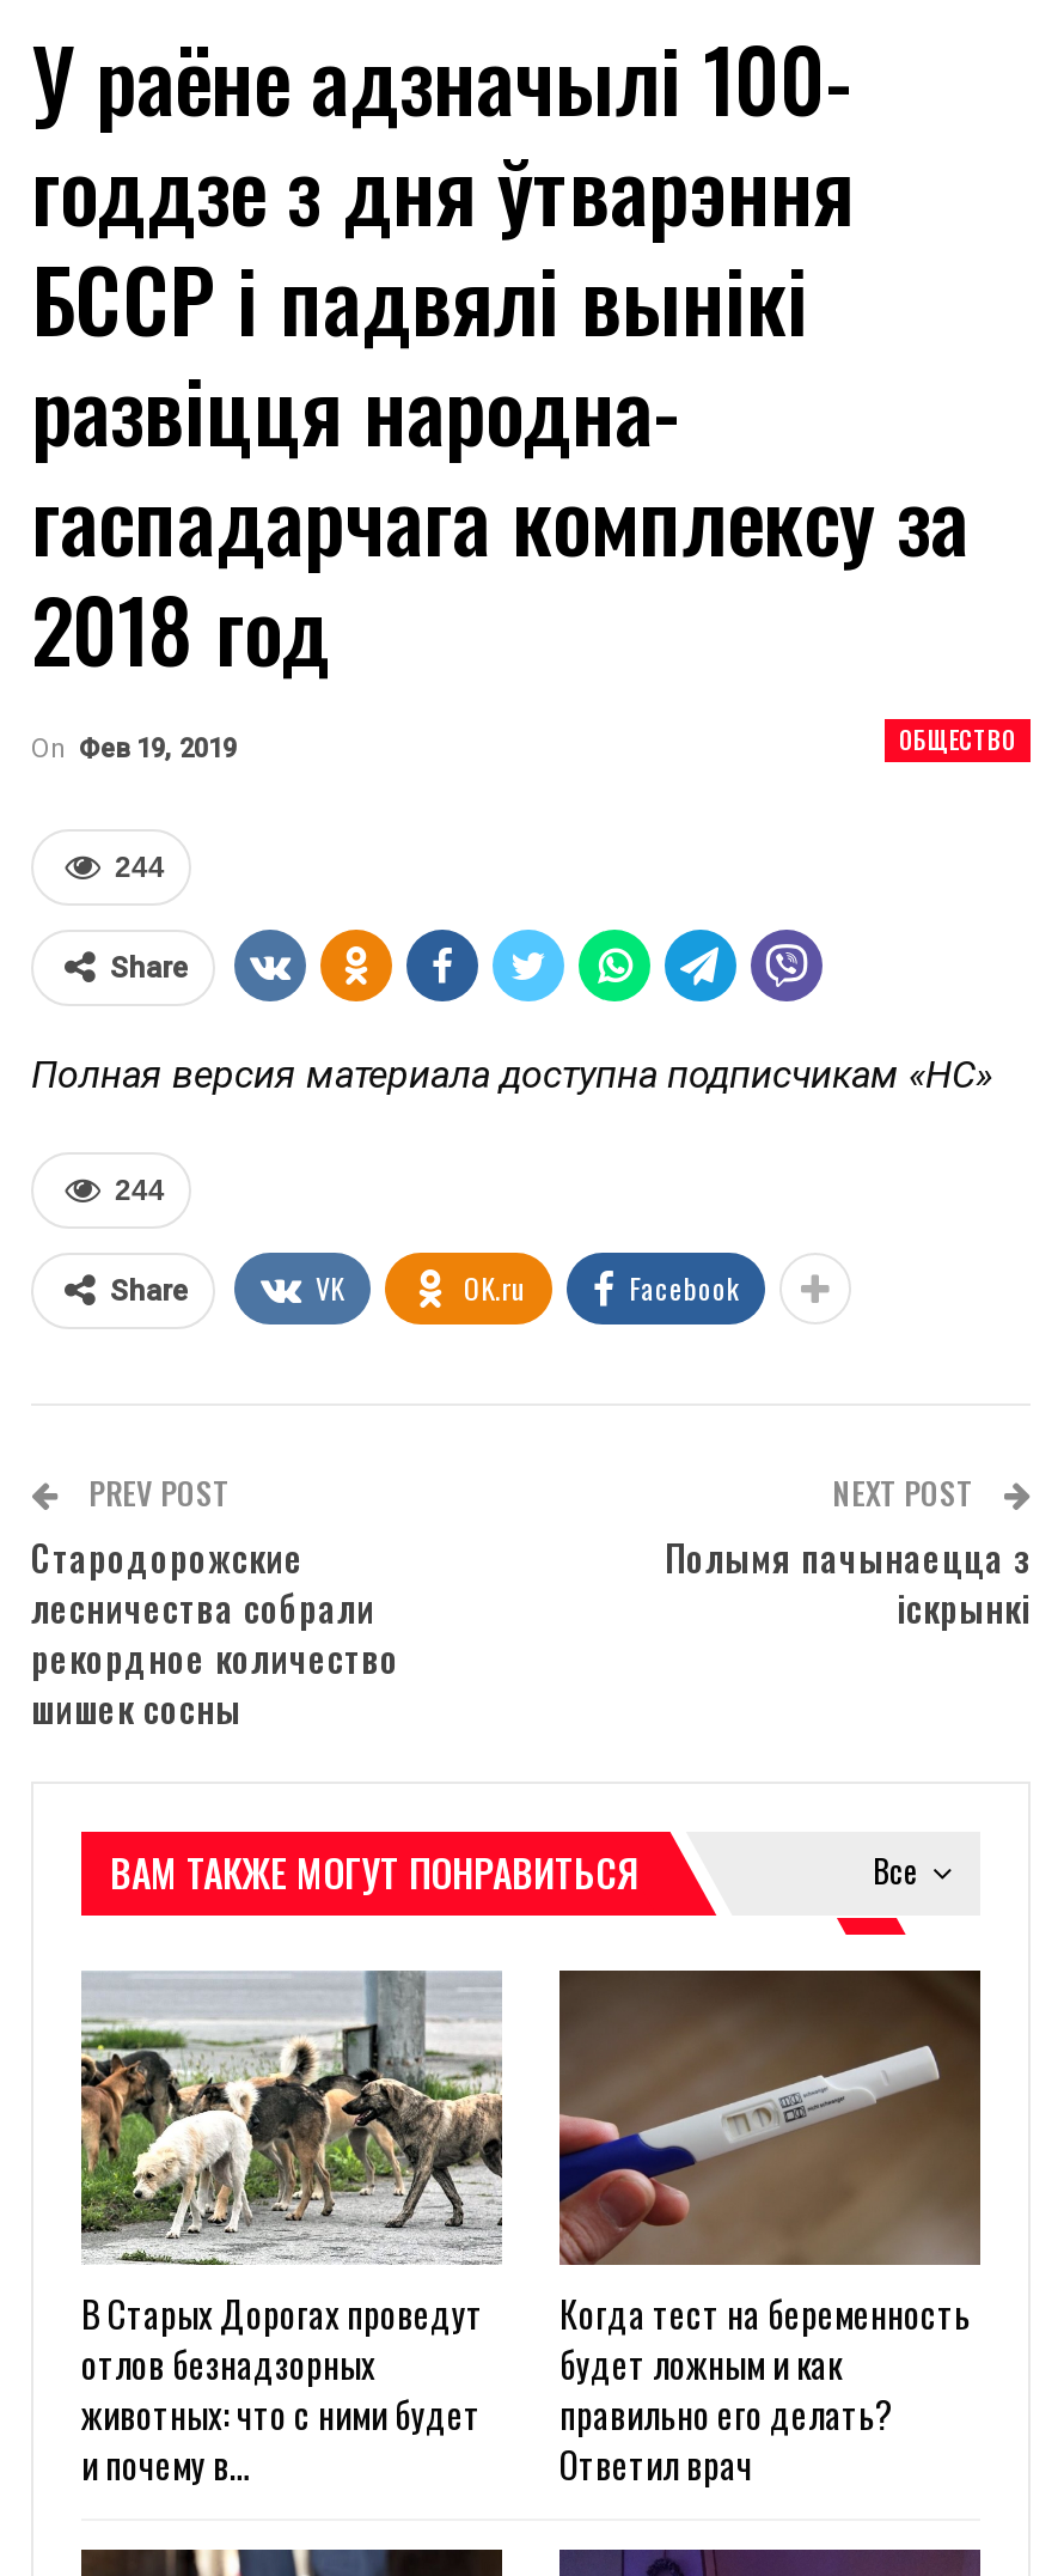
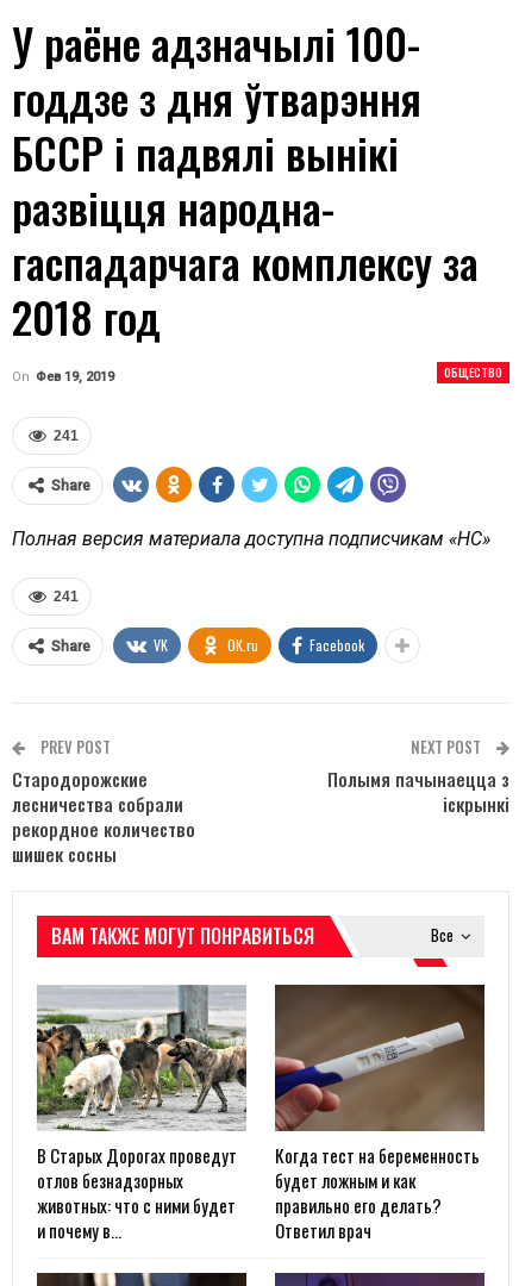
[115,851,165,884] 244 -> [54,427,79,444] 241
[115,1174,165,1207] 244 -> [54,588,79,605] 241

